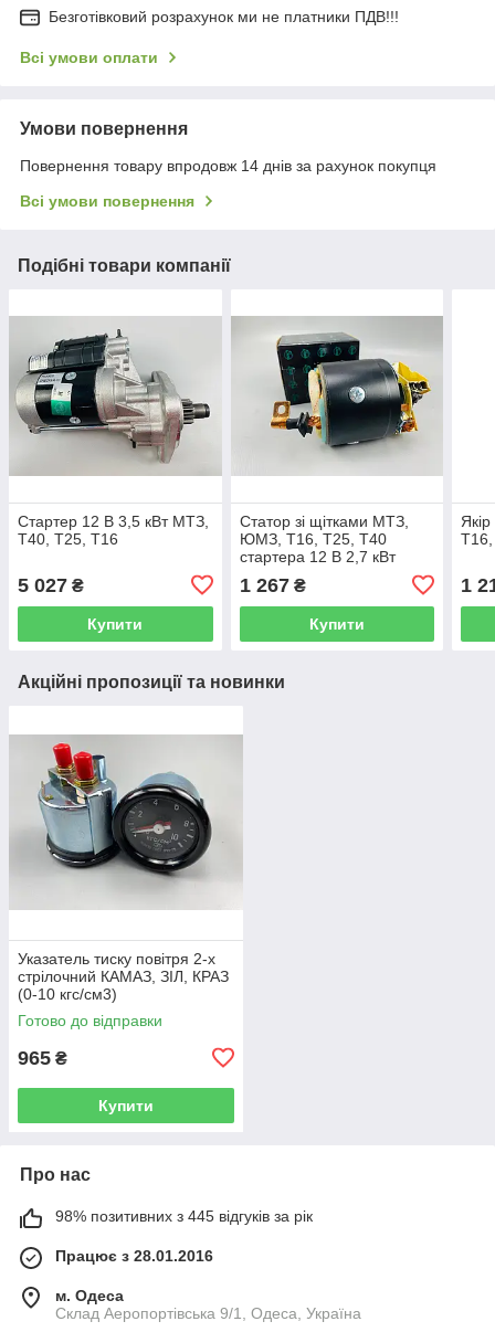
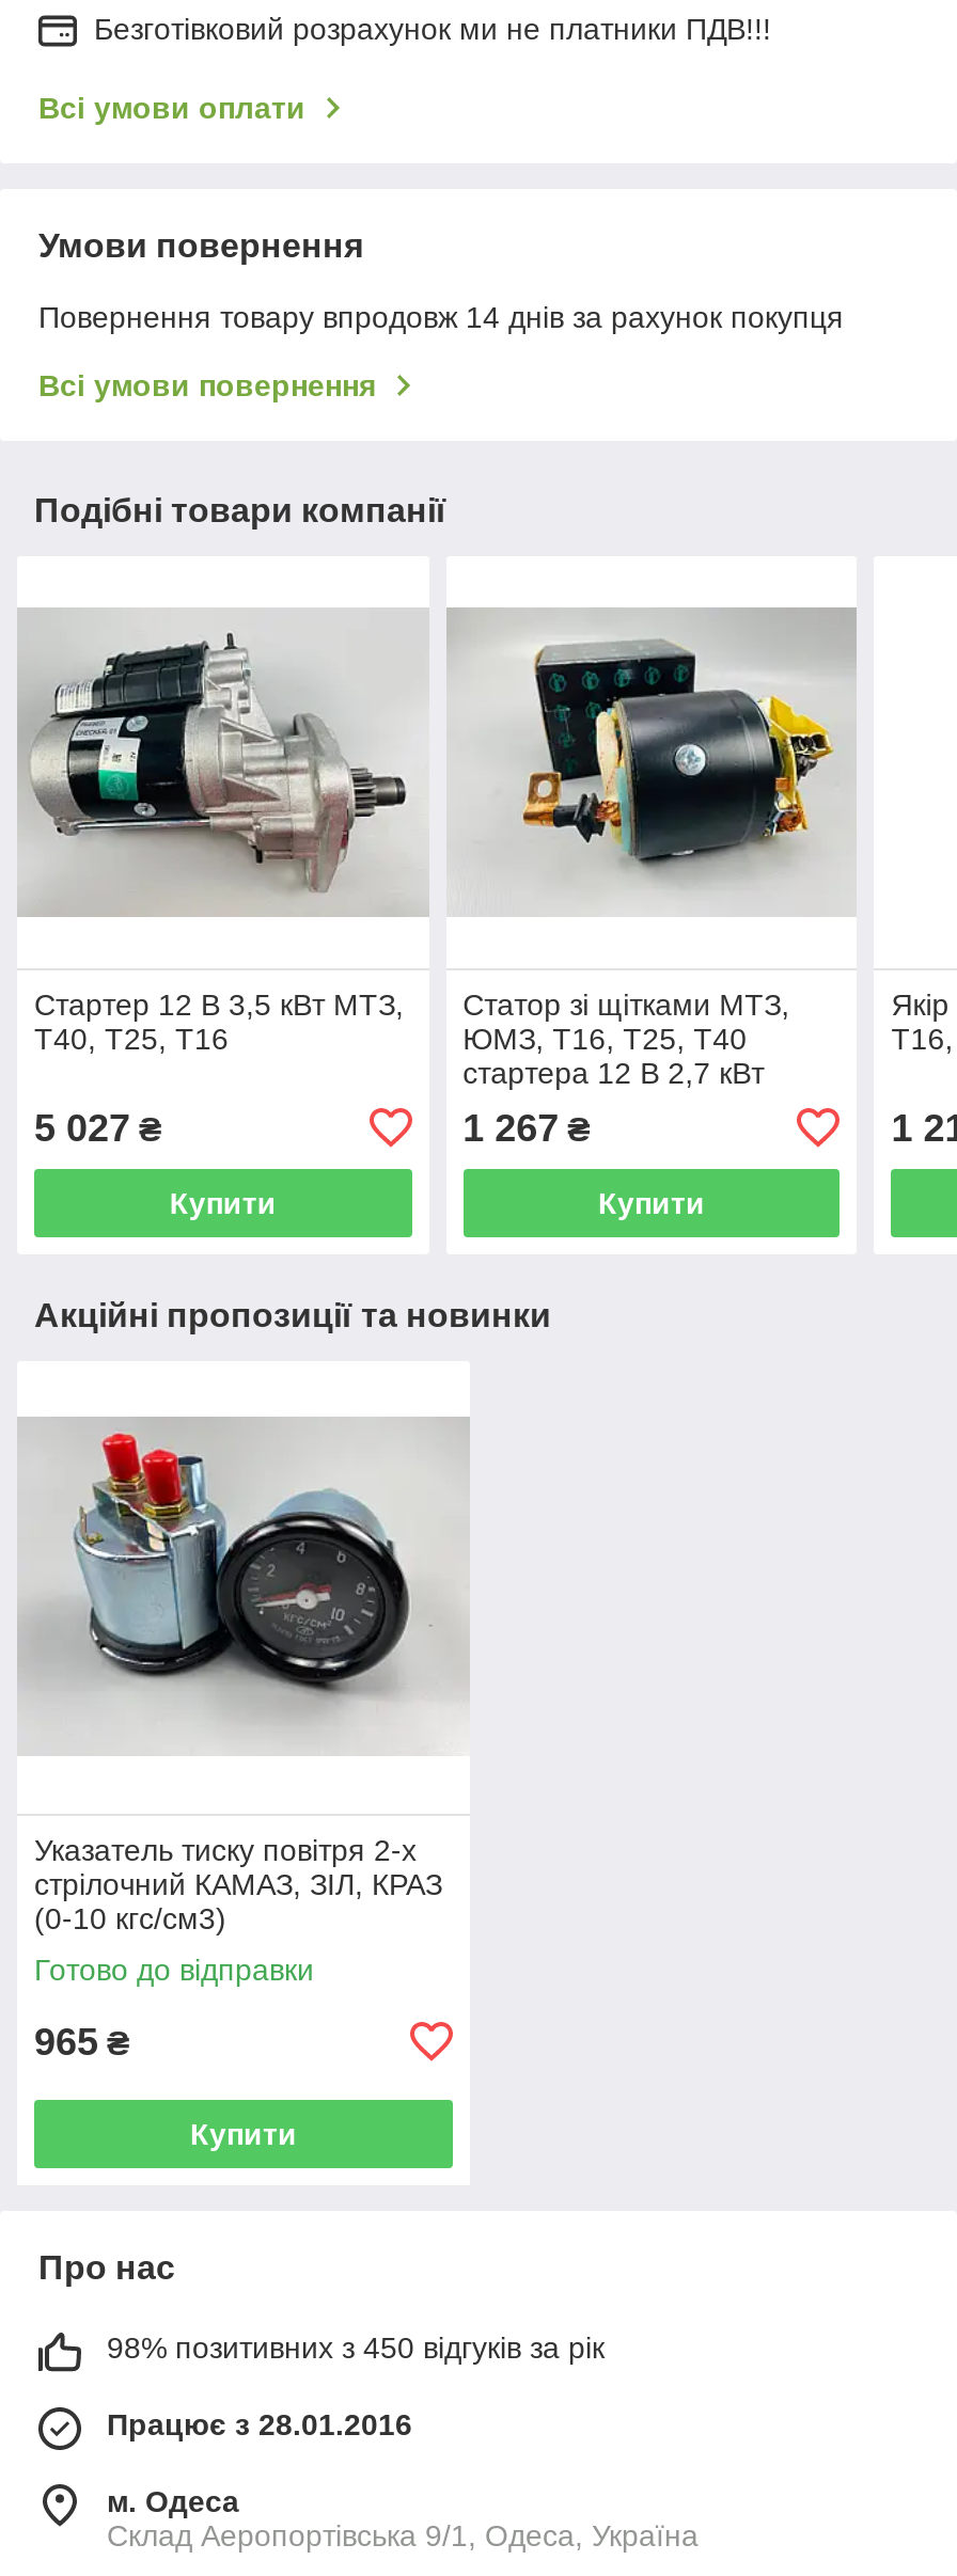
[55,1207,313,1225] 98% позитивних з 445 відгуків за рік -> [107,2330,605,2364] 98% позитивних з 450 відгуків за рік

